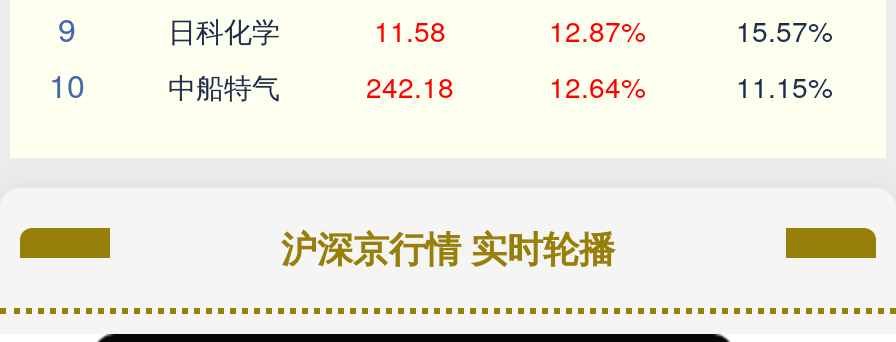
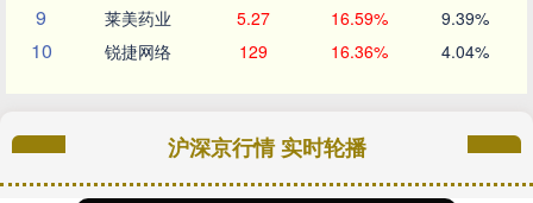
[168,10,832,50] 日科化学 | 11.58 | 12.87% | 15.57% -> [105,6,488,30] 莱美药业 | 5.27 | 16.59% | 9.39%
[168,66,832,106] 中船特气 | 242.18 | 12.64% | 11.15% -> [105,39,488,63] 锐捷网络 | 129 | 16.36% | 4.04%

